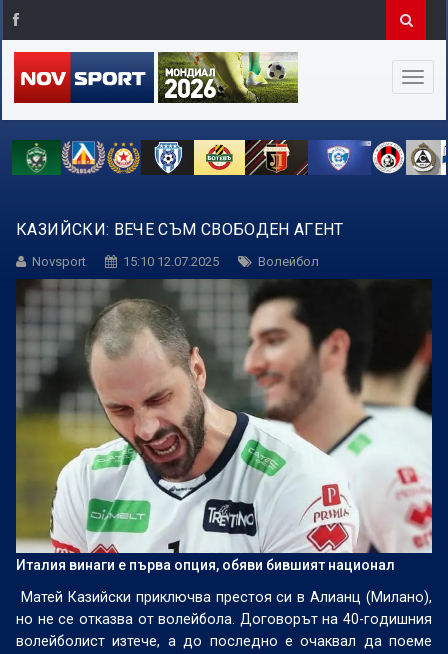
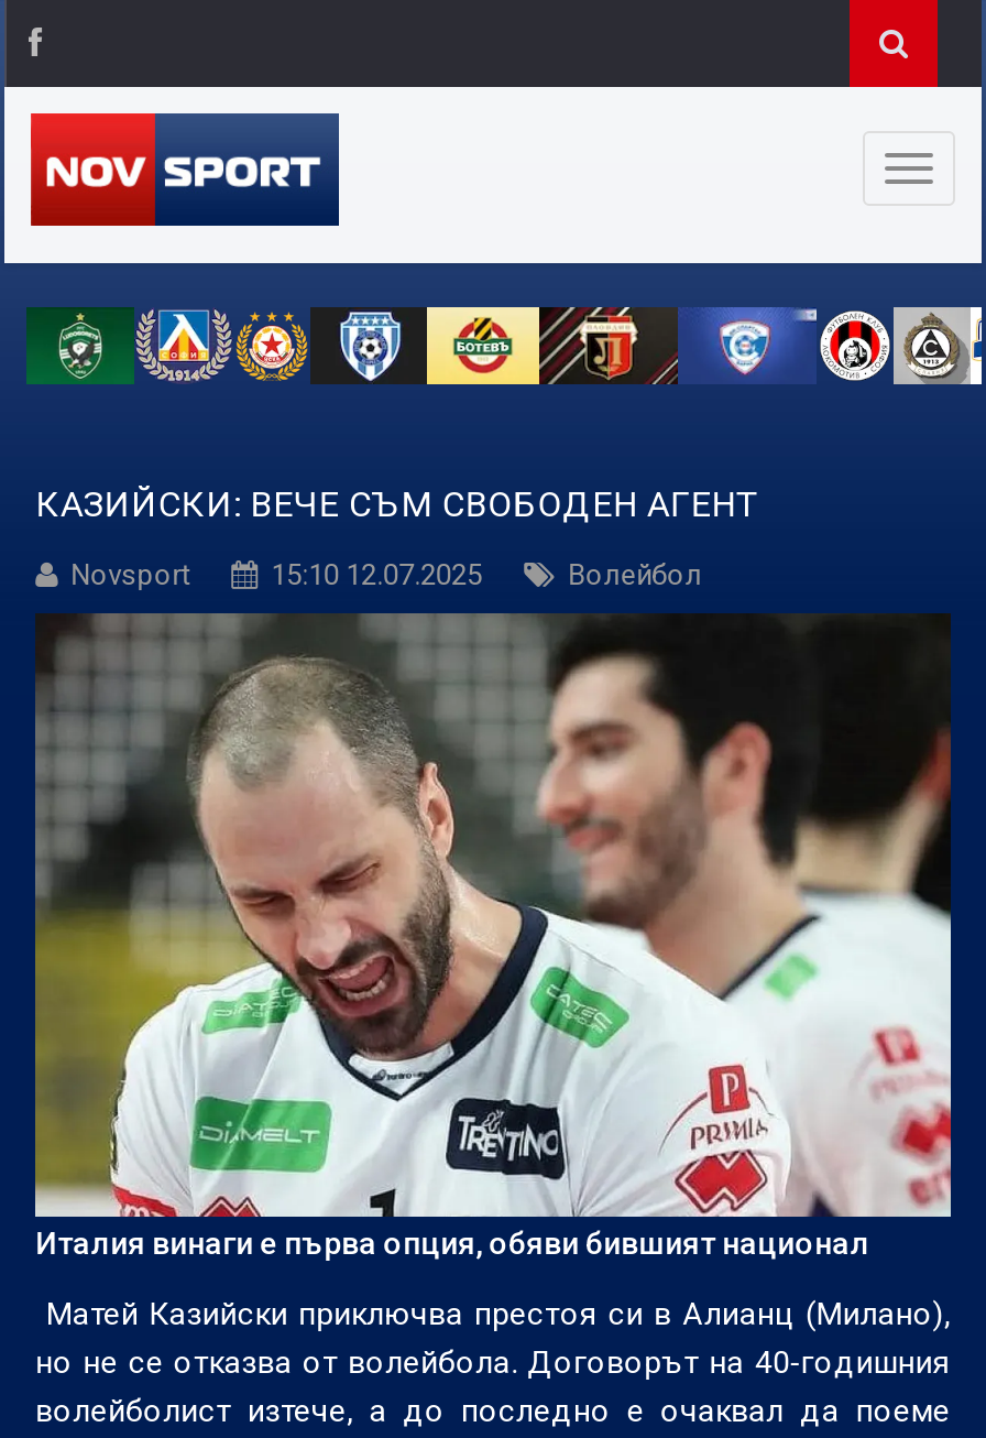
[157,51,299,104] [image] -> none

